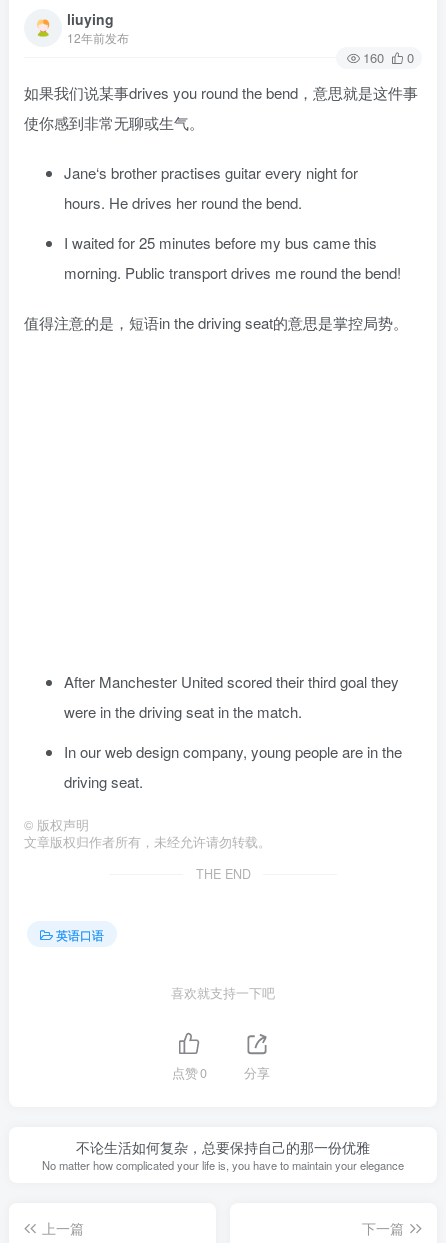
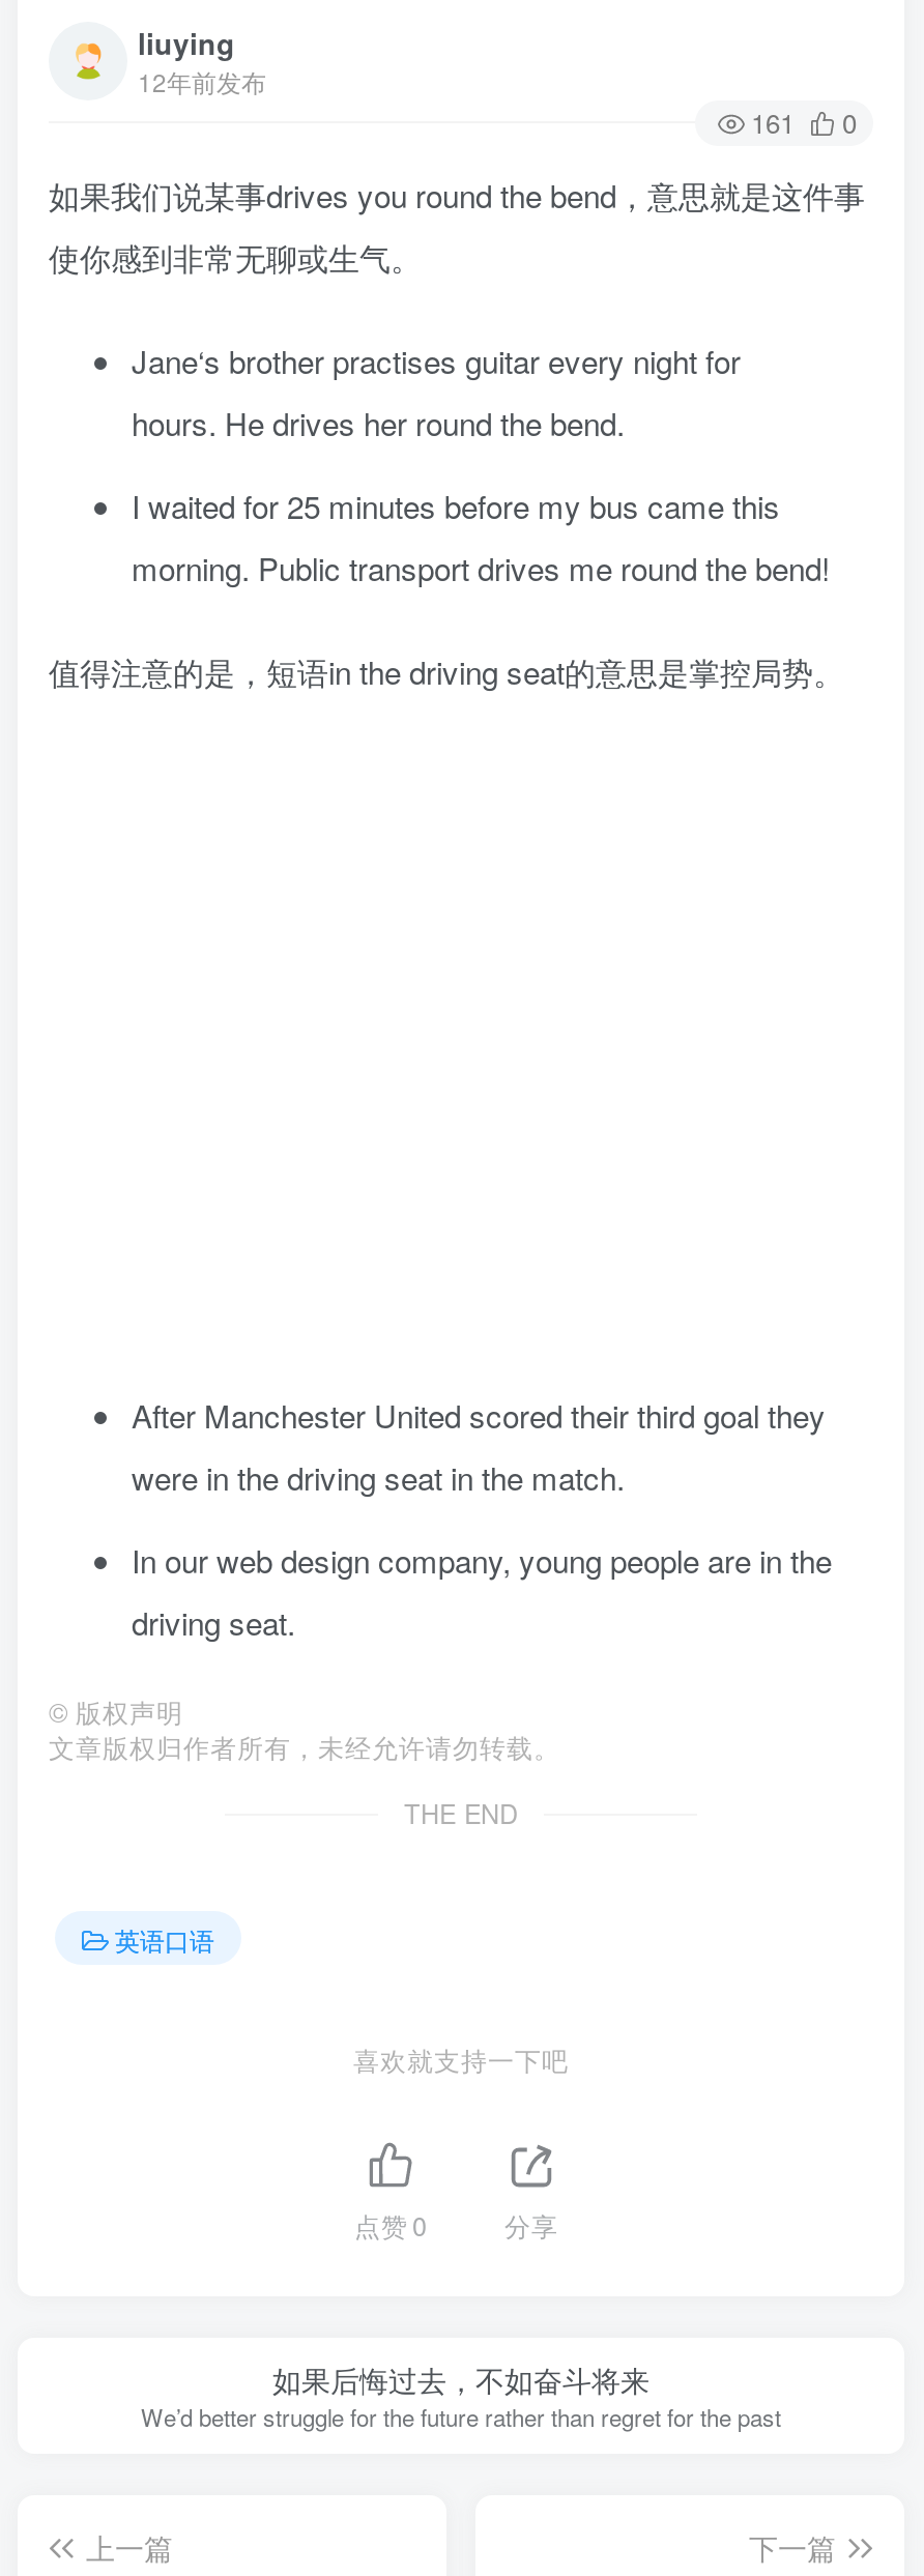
[363,48,414,67] 160 0 -> [751,103,857,142] 161 0
[42,1137,404,1173] 不论生活如何复杂，总要保持自己的那一份优雅 | No matter how complicated your life is, you have to maintain your elegance -> [141,2358,781,2432] 如果后悔过去，不如奋斗将来 | We’d better struggle for the future rather than regret for the past

